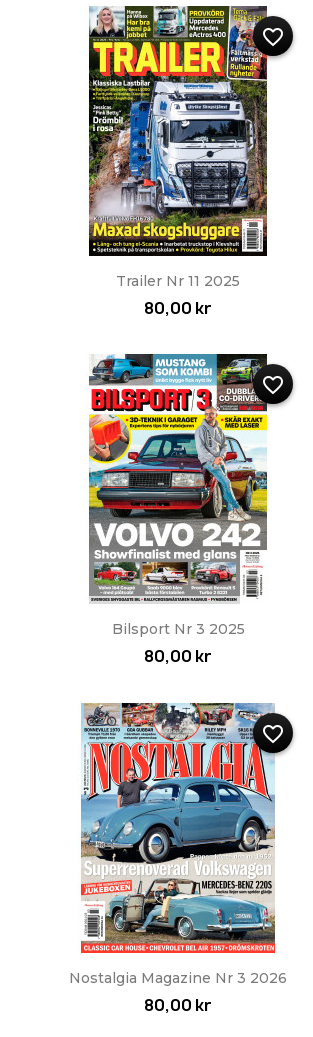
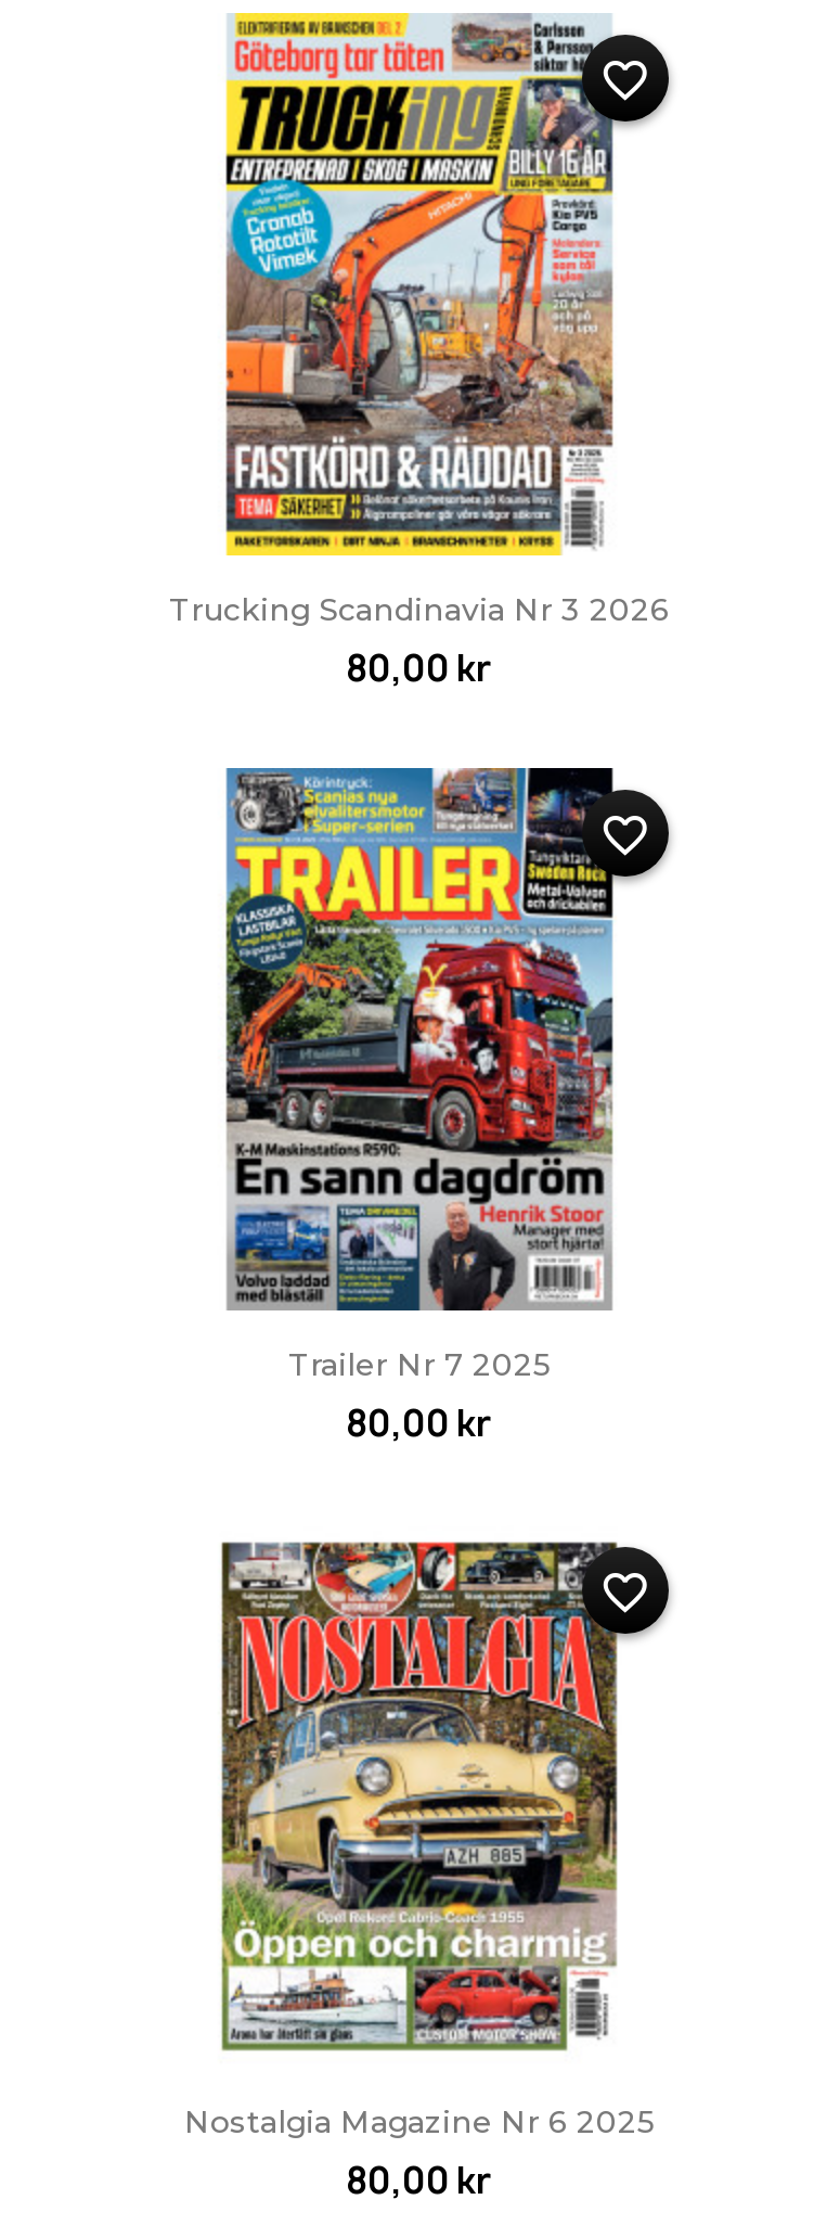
[88,5,268,290] [image] | Trailer Nr 11 2025 -> [169,11,670,629] [image] | Trucking Scandinavia Nr 3 2026
[88,353,268,638] [image] | Bilsport Nr 3 2025 -> [224,766,615,1385] [image] | Trailer Nr 7 2025
[69,702,287,987] [image] | Nostalgia Magazine Nr 3 2026 -> [184,1525,655,2141] [image] | Nostalgia Magazine Nr 6 2025

